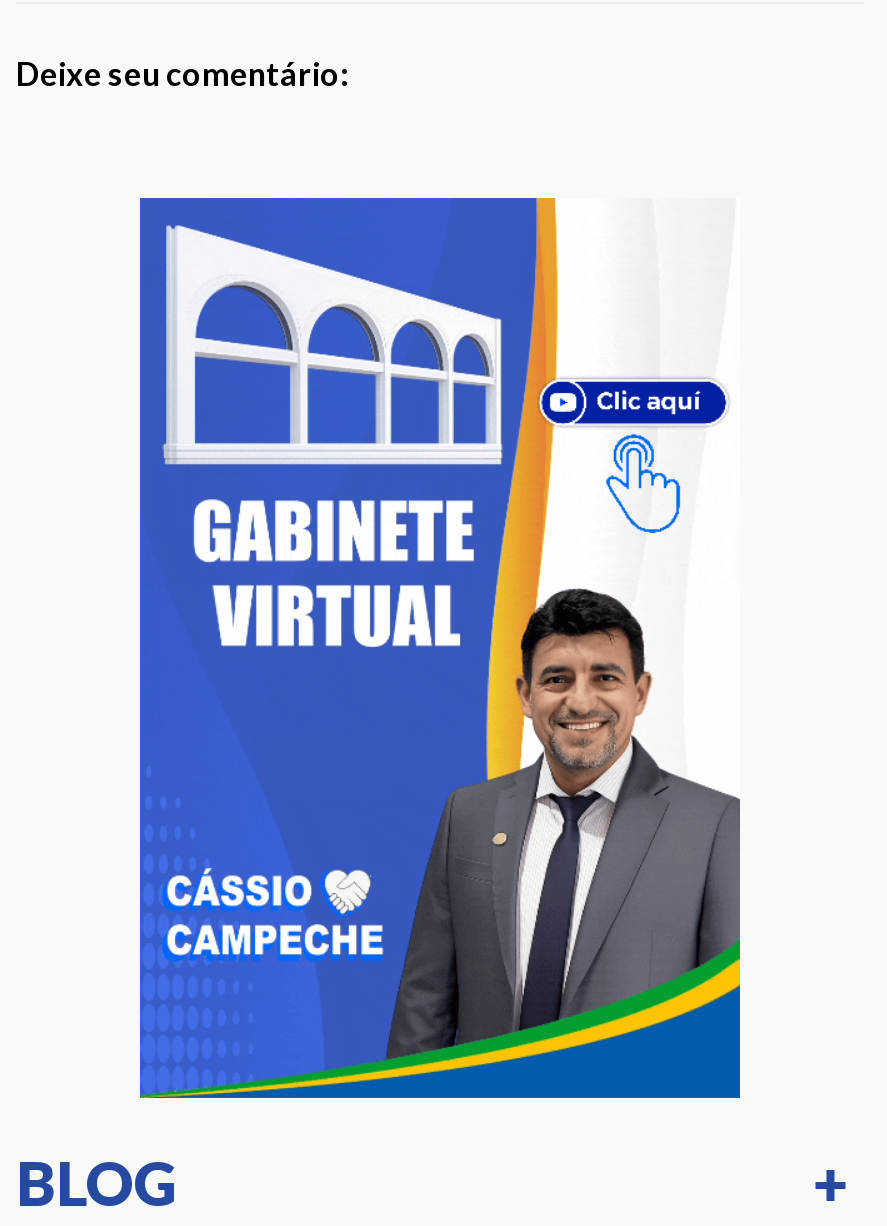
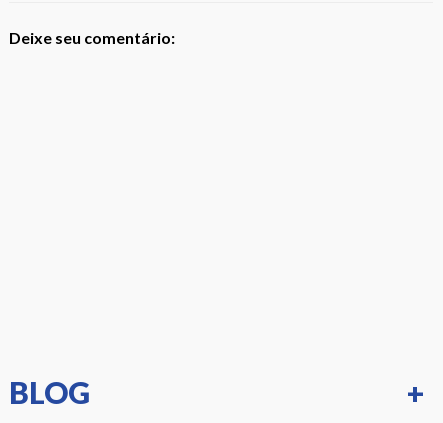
[138,196,742,1100] [image] -> none

